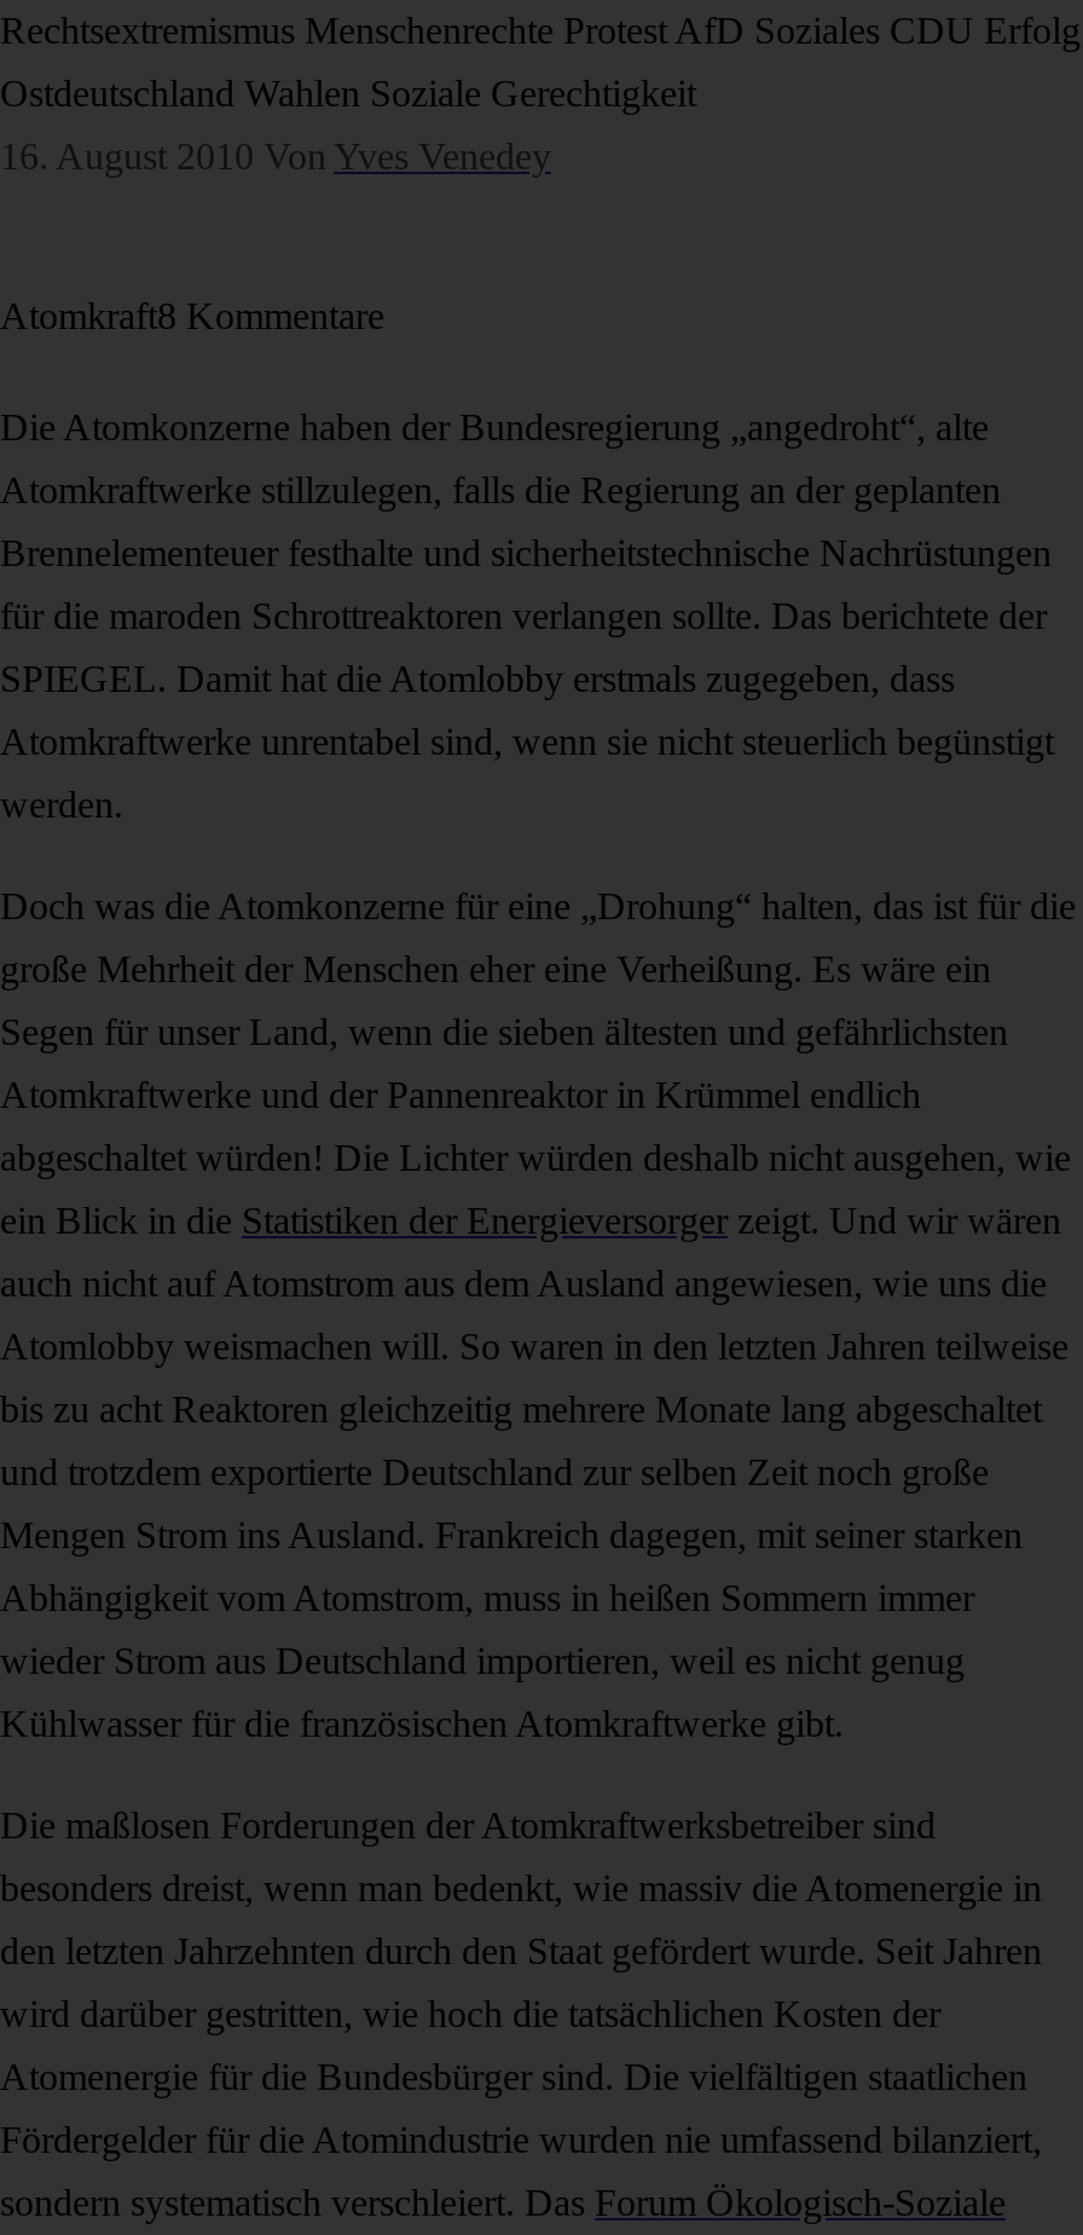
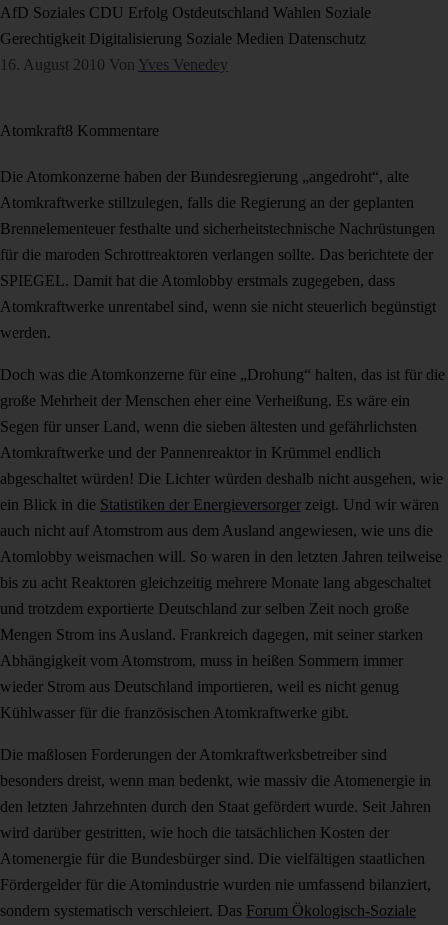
[0,10,1081,51] Rechtsextremismus Menschenrechte Protest AfD Soziales CDU Erfolg -> [0,4,371,21] AfD Soziales CDU Erfolg Ostdeutschland Wahlen Soziale
[0,73,696,114] Ostdeutschland Wahlen Soziale Gerechtigkeit -> [0,30,366,47] Gerechtigkeit Digitalisierung Soziale Medien Datenschutz

